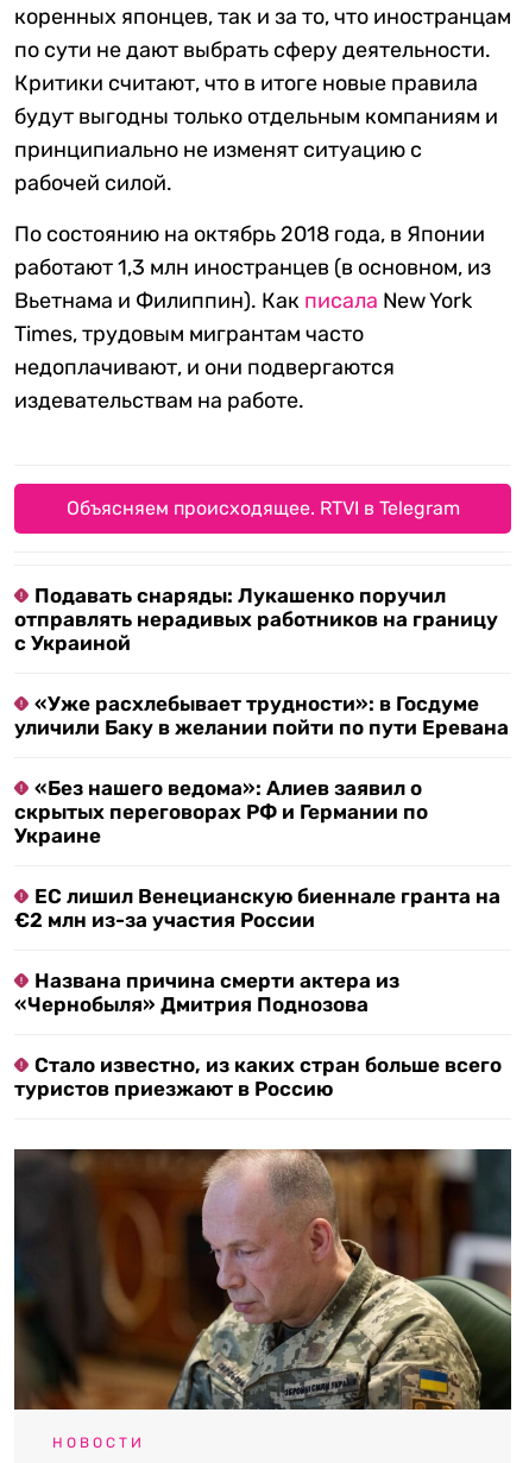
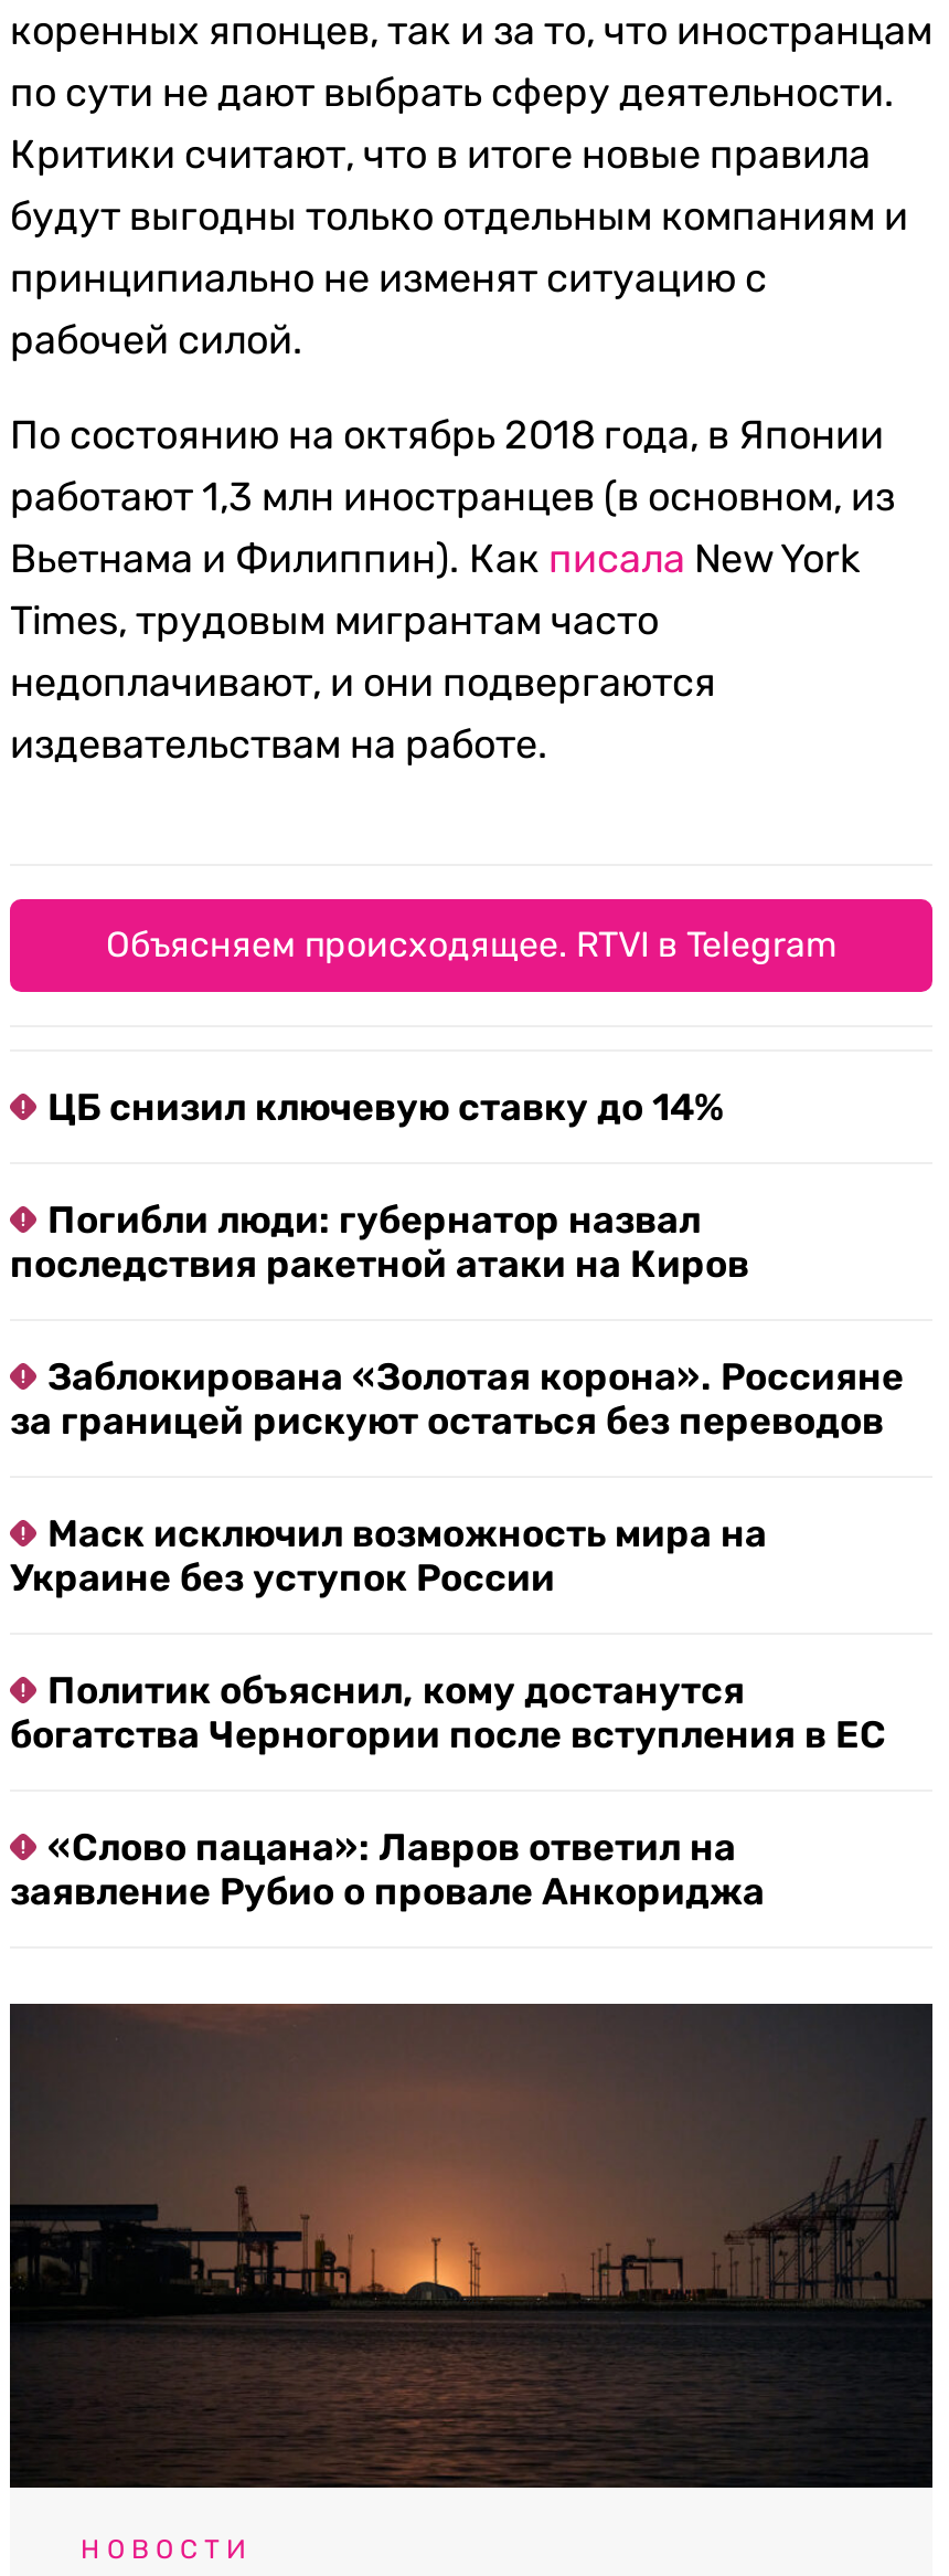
[14,584,498,655] Подавать снаряды: Лукашенко поручил | отправлять нерадивых работников на границу | с Украиной -> [47,1085,725,1129] ЦБ снизил ключевую ставку до 14%
[14,692,509,739] «Уже расхлебывает трудности»: в Госдуме | уличили Баку в желании пойти по пути Еревана -> [10,1198,749,1286] Погибли люди: губернатор назвал | последствия ракетной атаки на Киров
[14,776,428,847] «Без нашего ведома»: Алиев заявил о | скрытых переговорах РФ и Германии по | Украине -> [10,1354,904,1443] Заблокирована «Золотая корона». Россияне | за границей рискуют остаться без переводов
[14,884,500,932] ЕС лишил Венецианскую биеннале гранта на | €2 млн из-за участия России -> [10,1511,767,1600] Маск исключил возможность мира на | Украине без уступок России
[14,969,399,1016] Названа причина смерти актера из | «Чернобыля» Дмитрия Поднозова -> [10,1668,886,1757] Политик объяснил, кому достанутся | богатства Черногории после вступления в ЕС
[14,1053,502,1101] Стало известно, из каких стран больше всего | туристов приезжают в Россию -> [10,1825,765,1913] «Слово пацана»: Лавров ответил на | заявление Рубио о провале Анкориджа
[14,1148,512,1411] [image] -> [10,2019,932,2490] [image]

